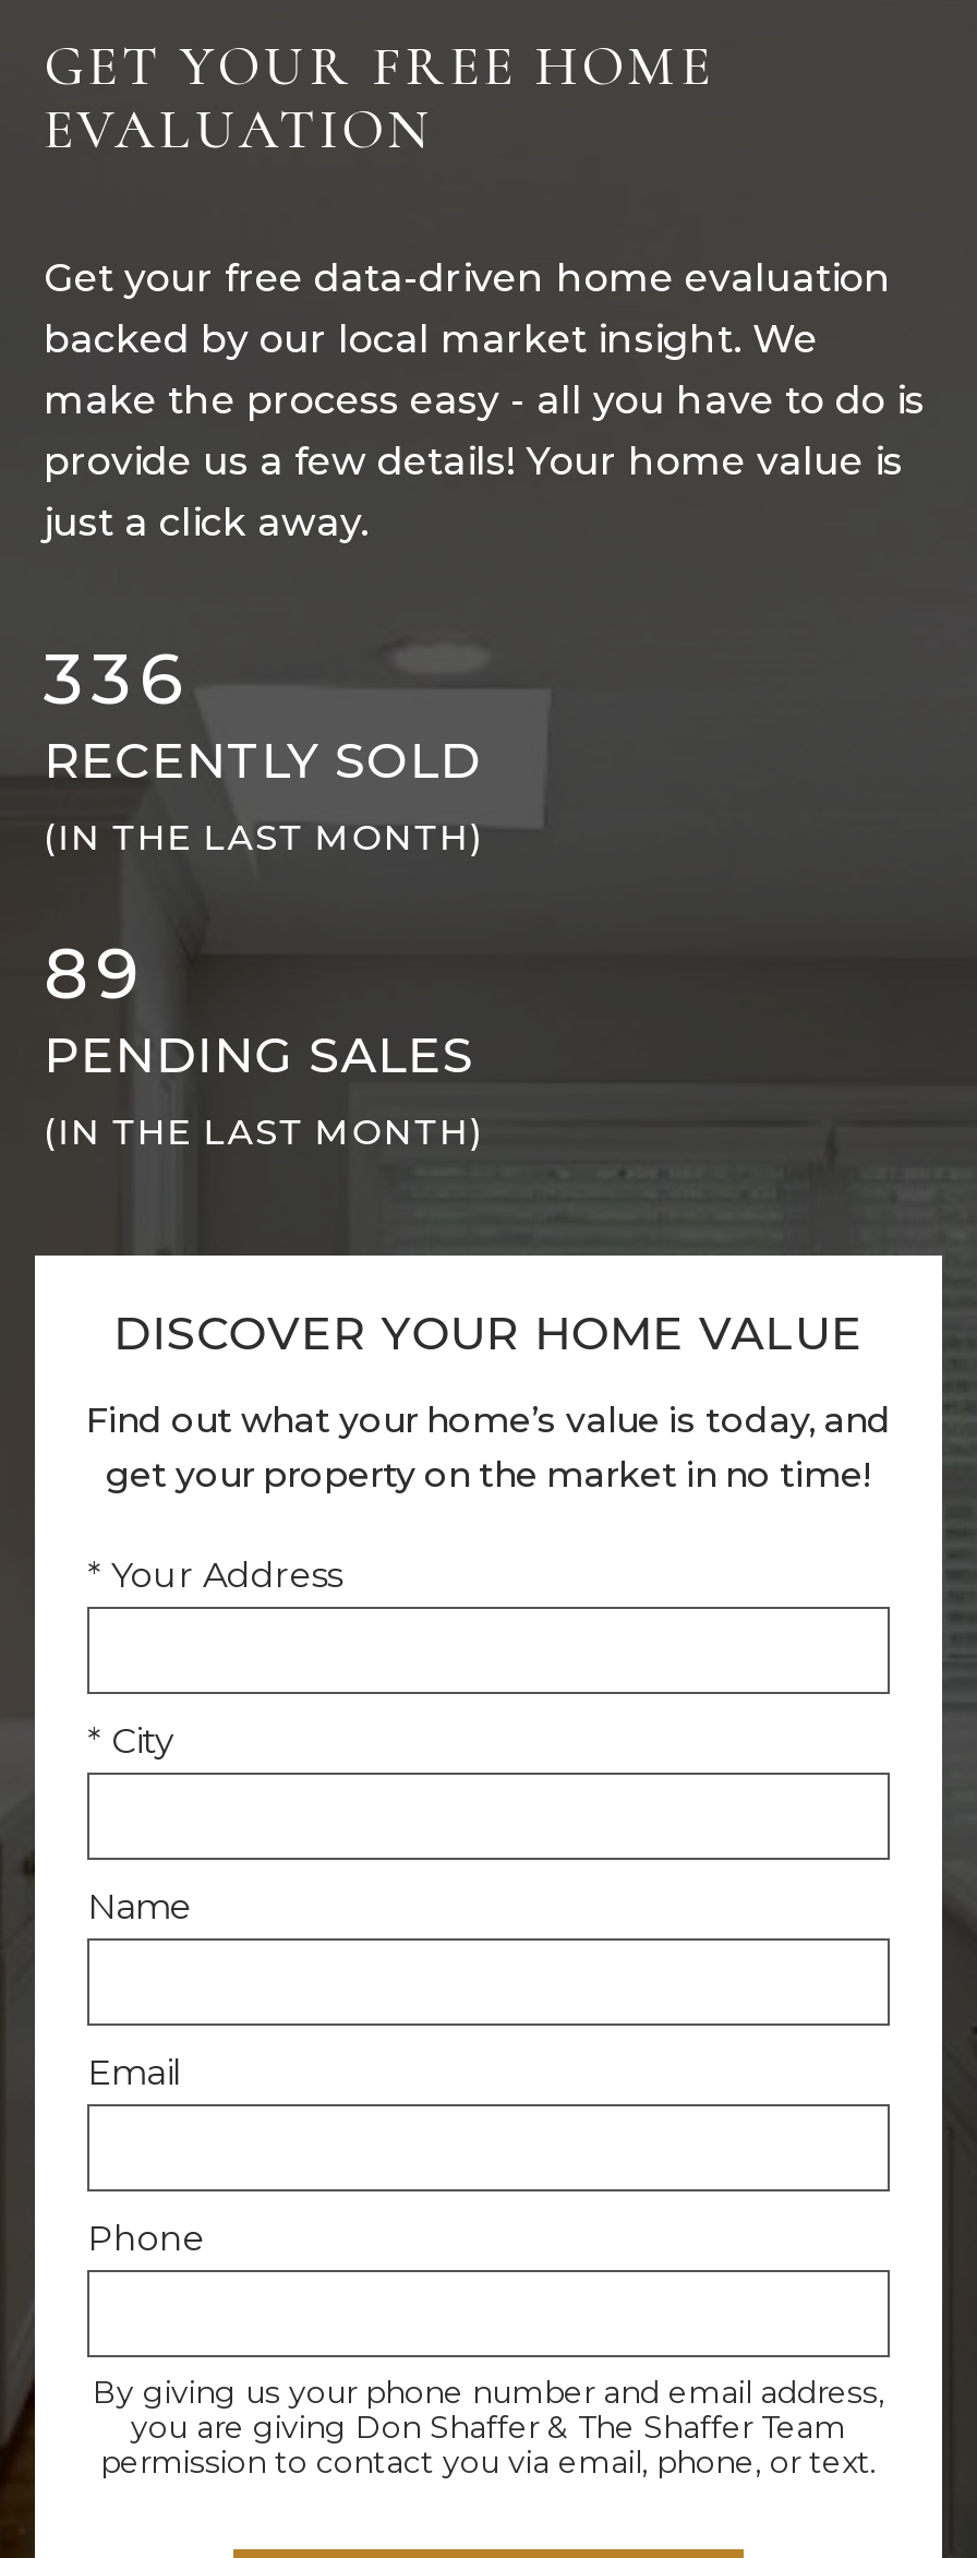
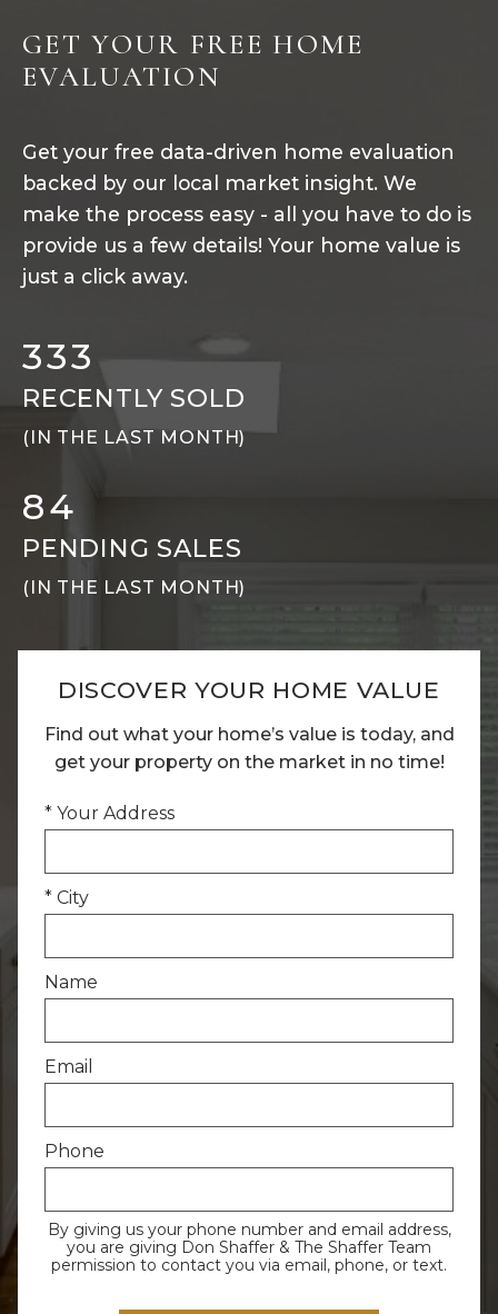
[44,636,192,721] 336 -> [22,335,96,378] 333
[44,930,148,1015] 89 -> [22,485,78,528] 84

